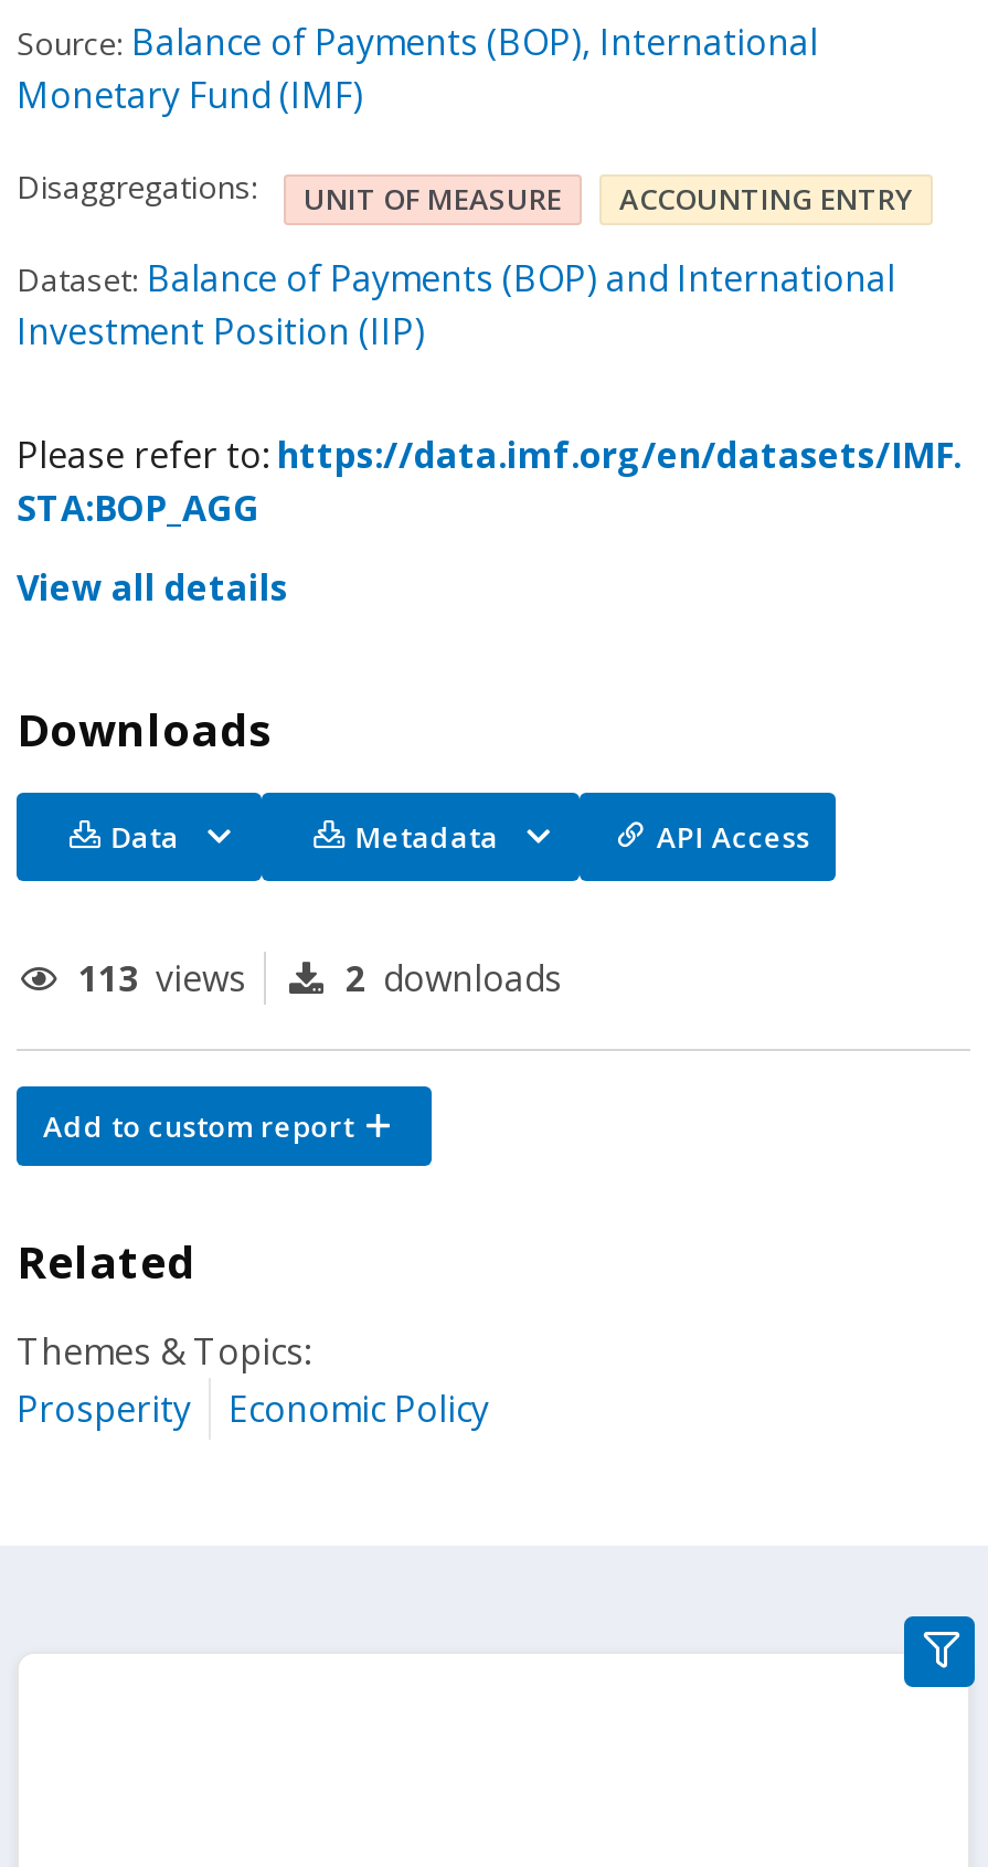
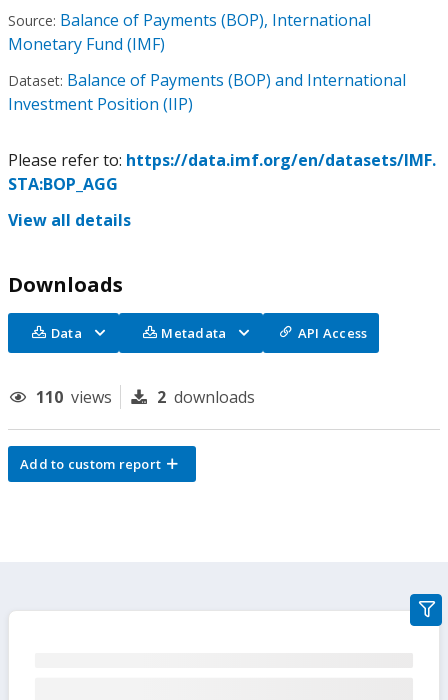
[17,165,913,219] Disaggregations: | UNIT OF MEASURE | ACCOUNTING ENTRY -> none
[78,954,246,1003] 113 views -> [36,386,112,408] 110 views
[17,1232,489,1433] Related | Themes & Topics: | Prosperity | Economic Policy -> none

